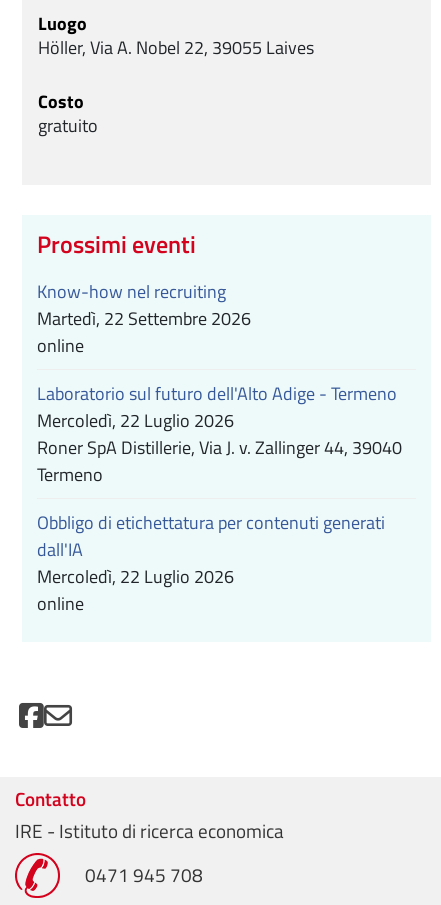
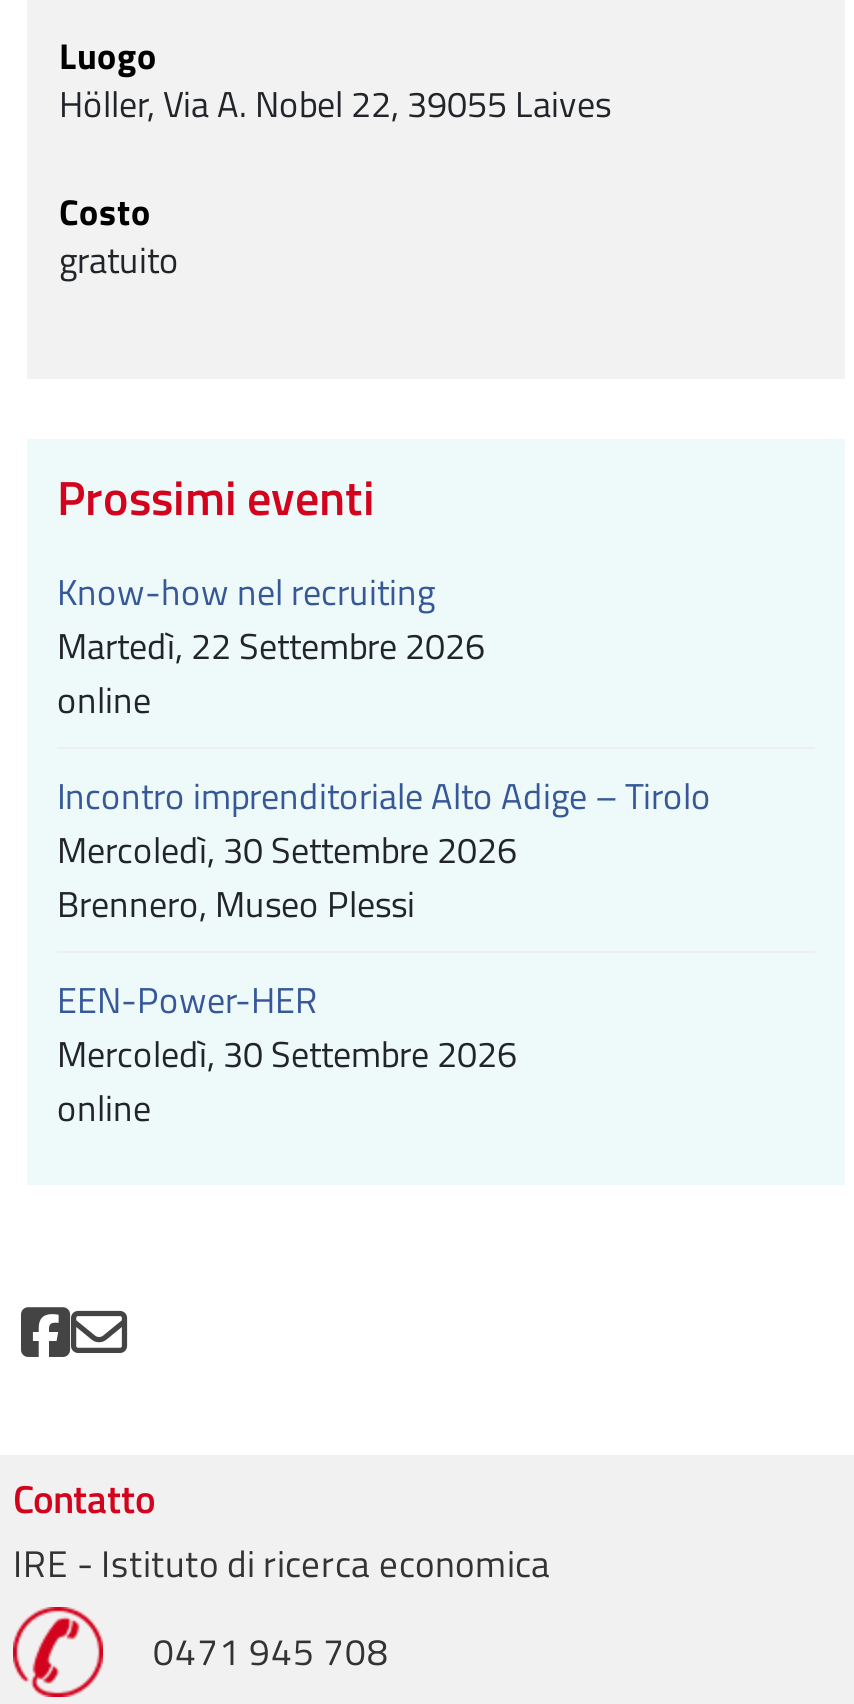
[37,380,402,488] Laboratorio sul futuro dell'Alto Adige - Termeno | Mercoledì, 22 Luglio 2026 | Roner SpA Distillerie, Via J. v. Zallinger 44, 39040 | Termeno -> [57,769,711,931] Incontro imprenditoriale Alto Adige – Tirolo | Mercoledì, 30 Settembre 2026 | Brennero, Museo Plessi
[37,509,385,590] Obbligo di etichettatura per contenuti generati | dall'IA | Mercoledì, 22 Luglio 2026 -> [57,973,517,1081] EEN-Power-HER | Mercoledì, 30 Settembre 2026

